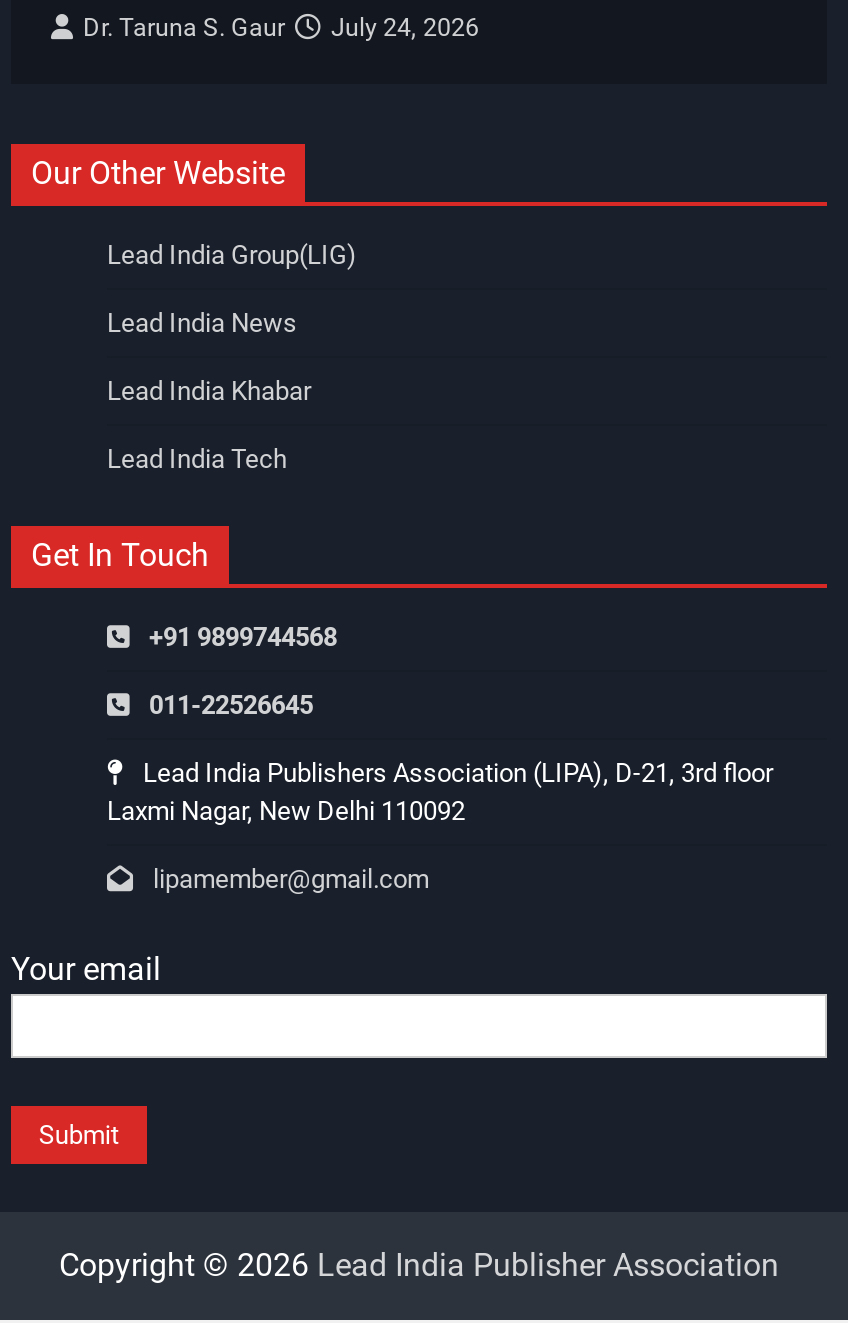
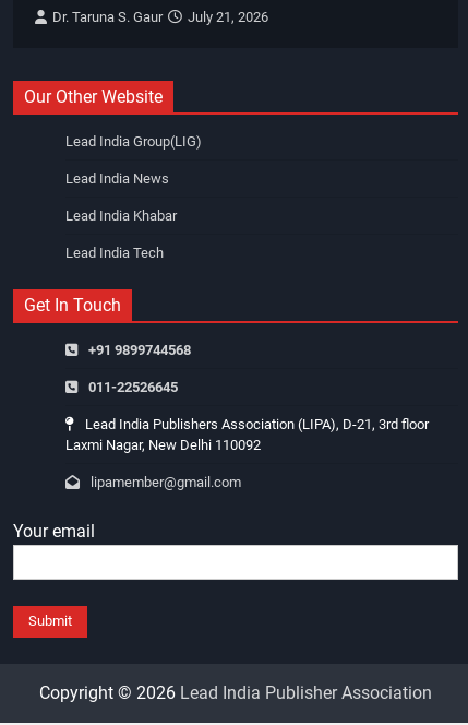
[83,11,479,41] Dr. Taruna S. Gaur July 24, 2026 -> [52,8,268,25] Dr. Taruna S. Gaur July 21, 2026

